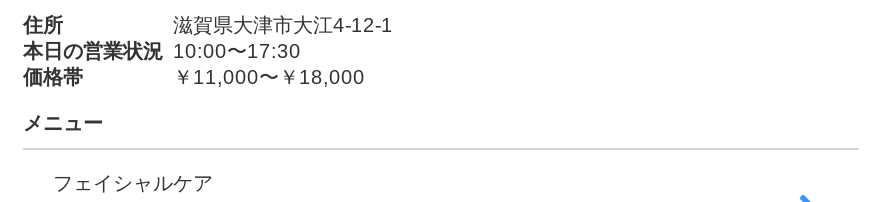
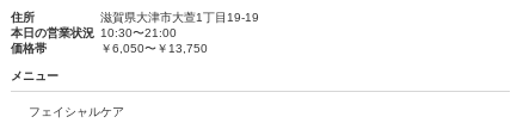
[23,14,393,62] 滋賀県大津市大江4-12-1 | 本日の営業状況 10:00〜17:30 -> [11,11,259,39] 滋賀県大津市大萱1丁目19-19 | 本日の営業状況 10:30〜21:00
[173,66,365,88] ￥11,000〜￥18,000 -> [100,42,208,55] ￥6,050〜￥13,750

